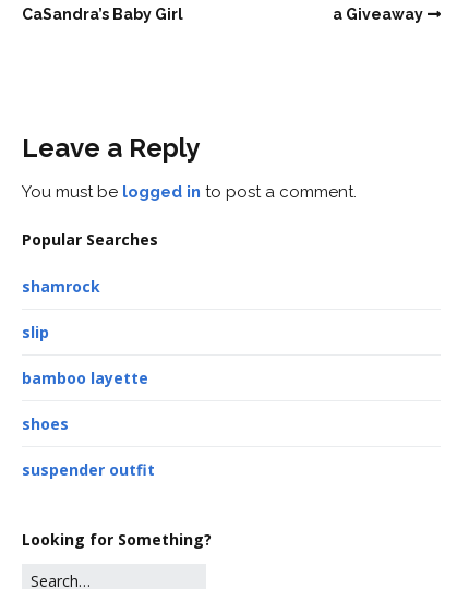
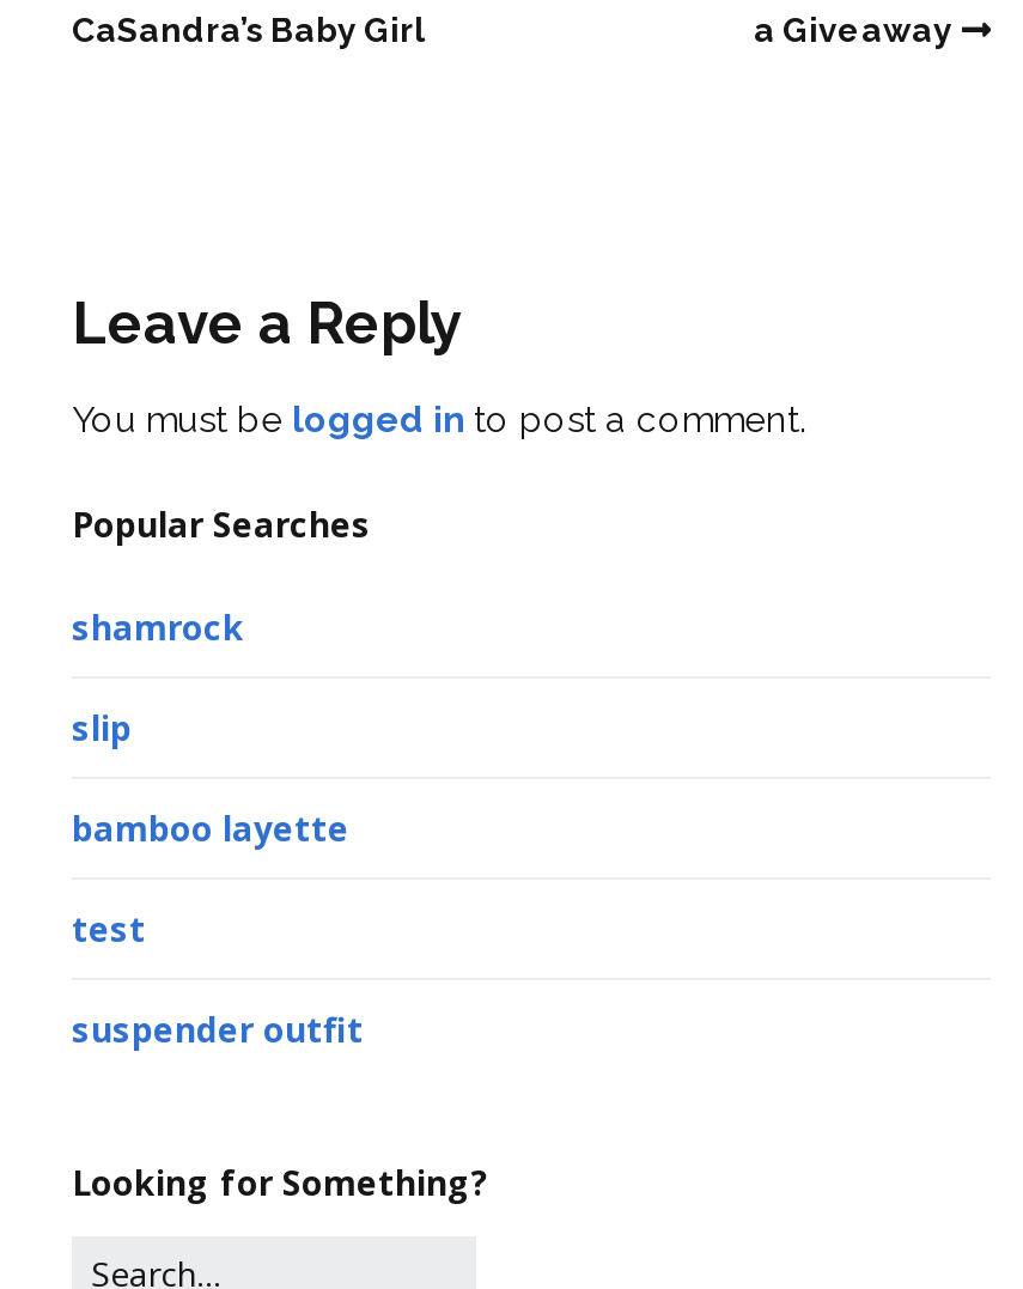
[22,413,69,434] shoes -> [72,906,146,952] test

